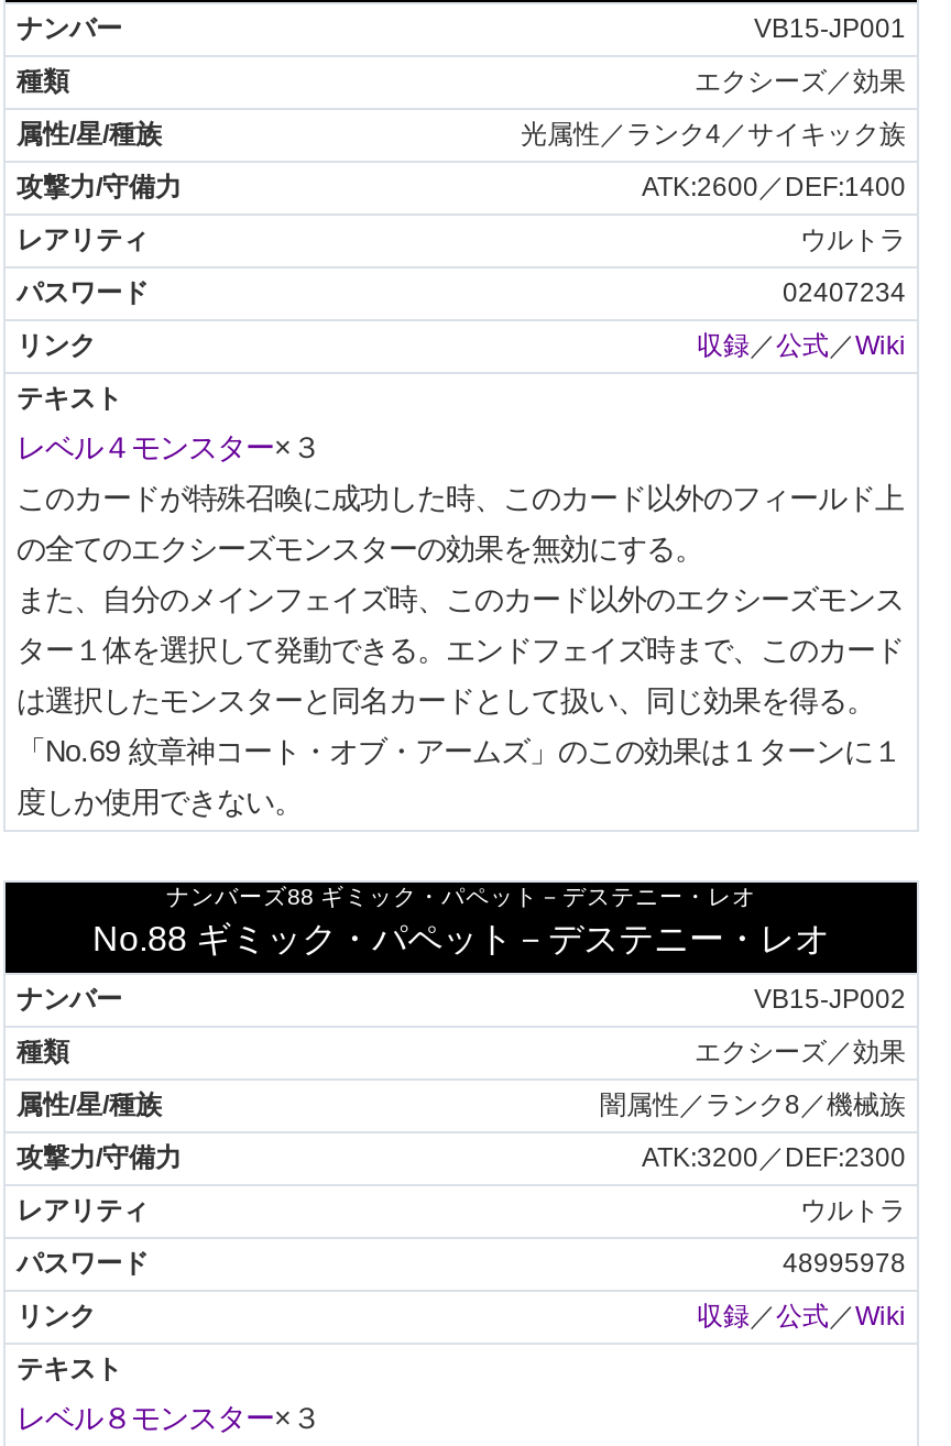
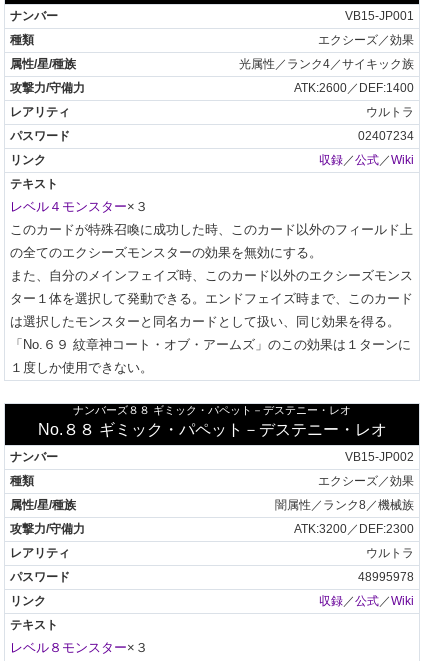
[17,735,901,768] 「No.69 紋章神コート・オブ・アームズ」のこの効果は１ターンに１ -> [10,337,411,352] 「No.６９ 紋章神コート・オブ・アームズ」のこの効果は１ターンに
[17,785,303,818] 度しか使用できない。 -> [10,360,153,375] １度しか使用できない。
[92,883,830,958] ナンバーズ88 ギミック・パペット－デステニー・レオ | No.88 ギミック・パペット－デステニー・レオ -> [37,404,386,438] ナンバーズ８８ ギミック・パペット－デステニー・レオ | No.８８ ギミック・パペット－デステニー・レオ

